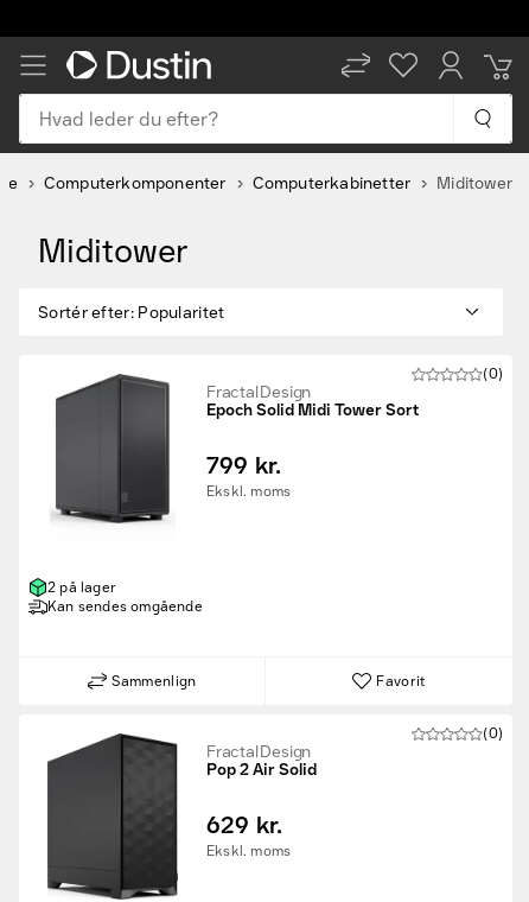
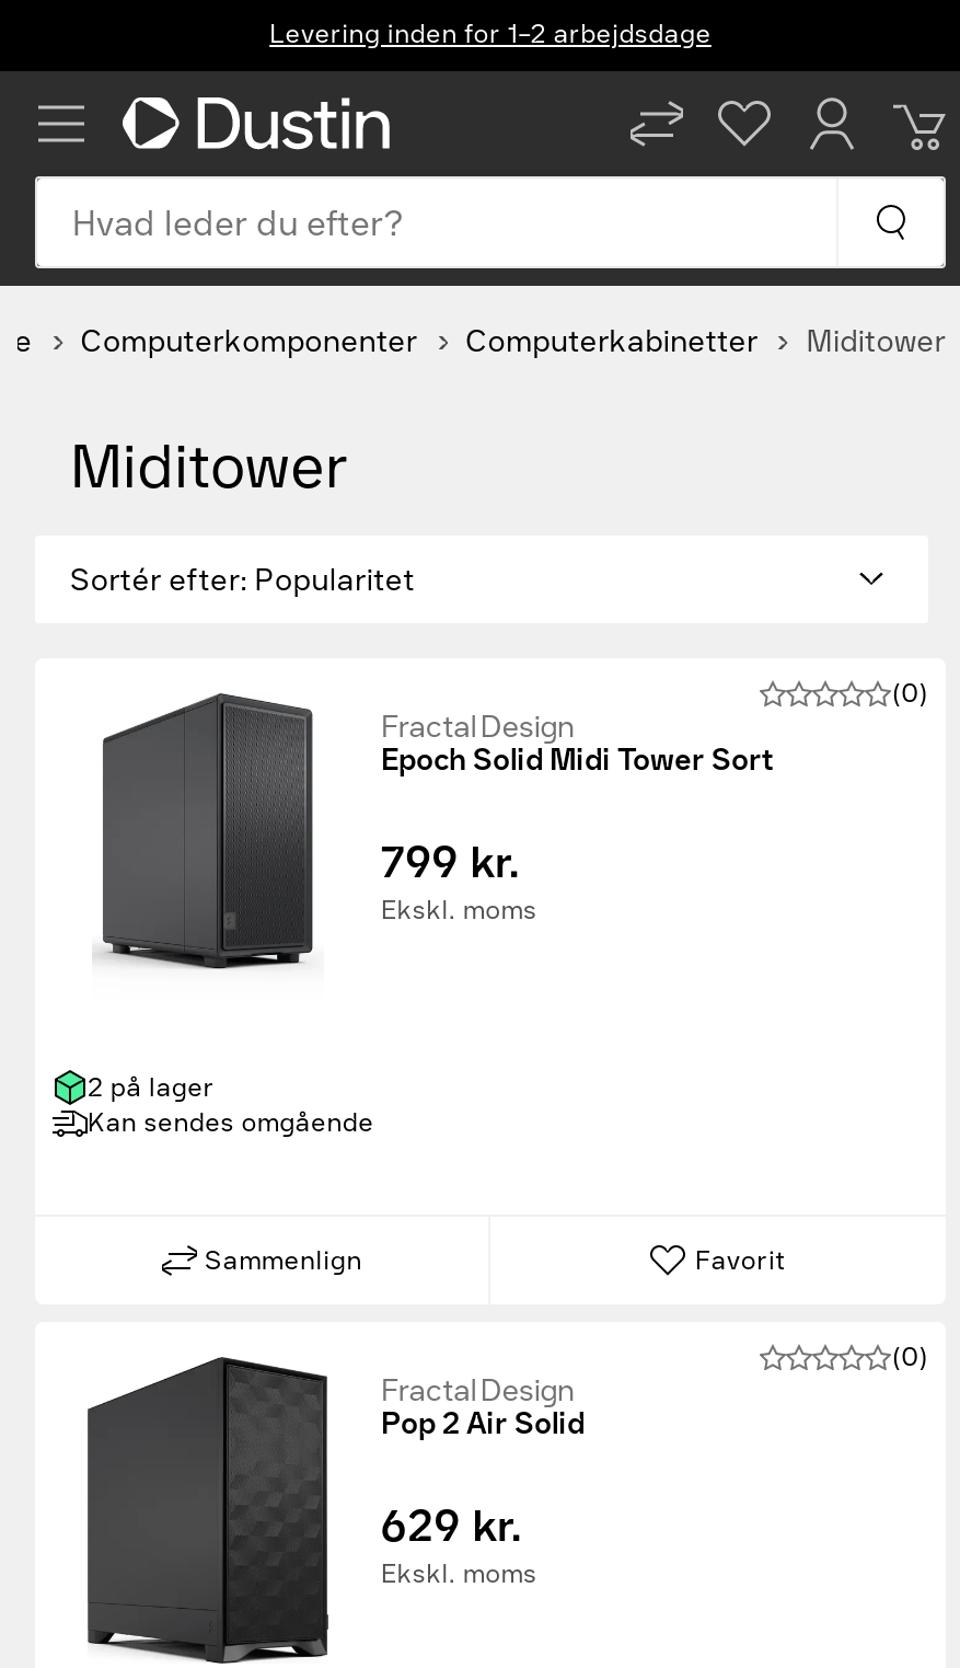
none -> [270,19,711,49] Levering inden for 1–2 arbejdsdage

